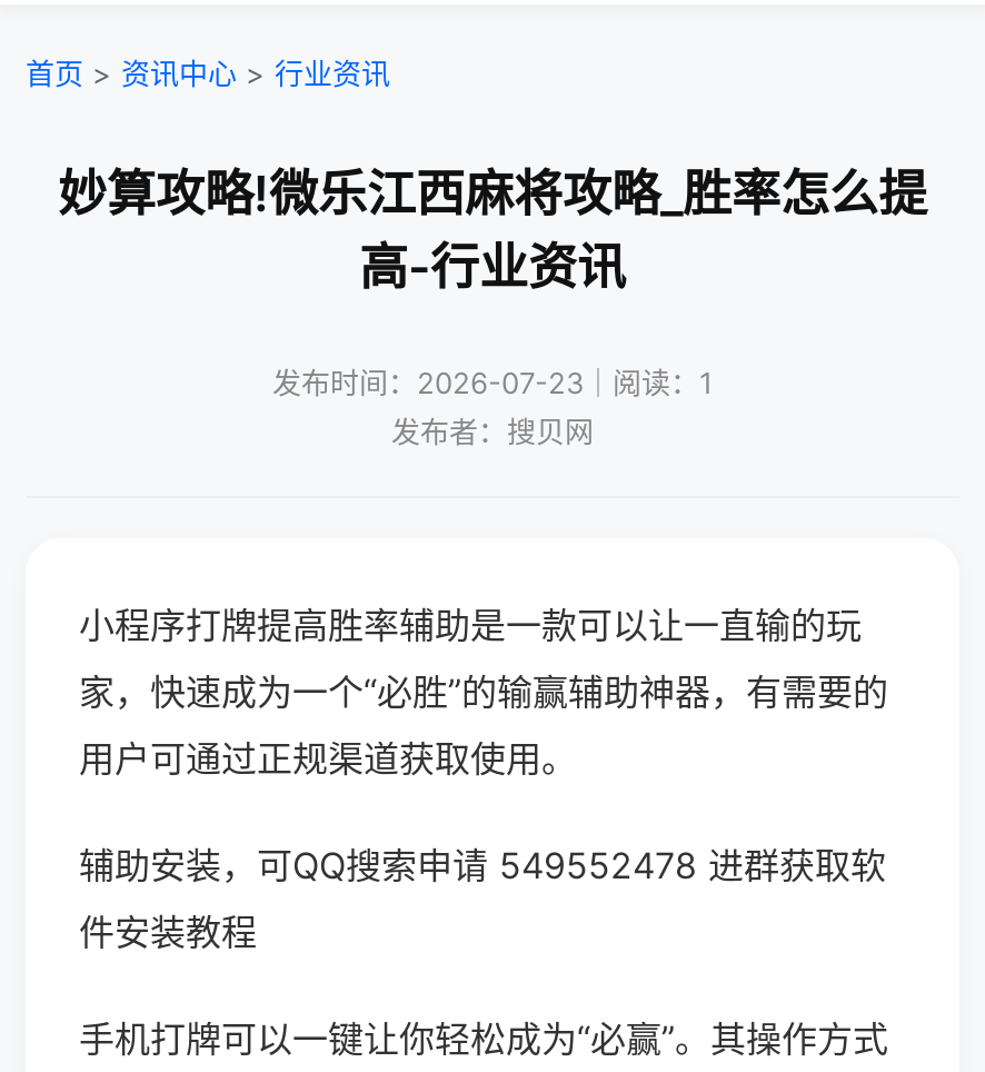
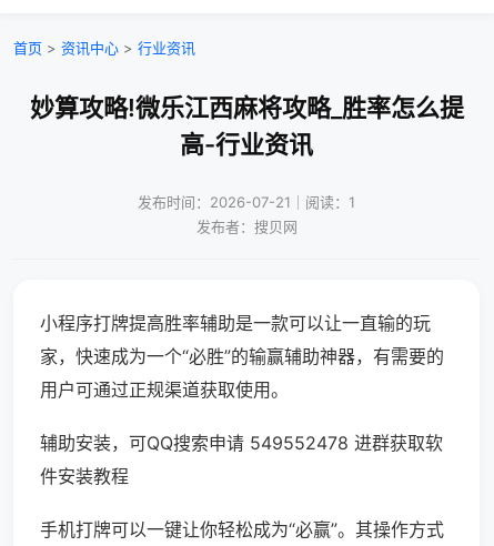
[272,365,713,400] 发布时间：2026-07-23｜阅读：1 -> [138,193,355,211] 发布时间：2026-07-21｜阅读：1

